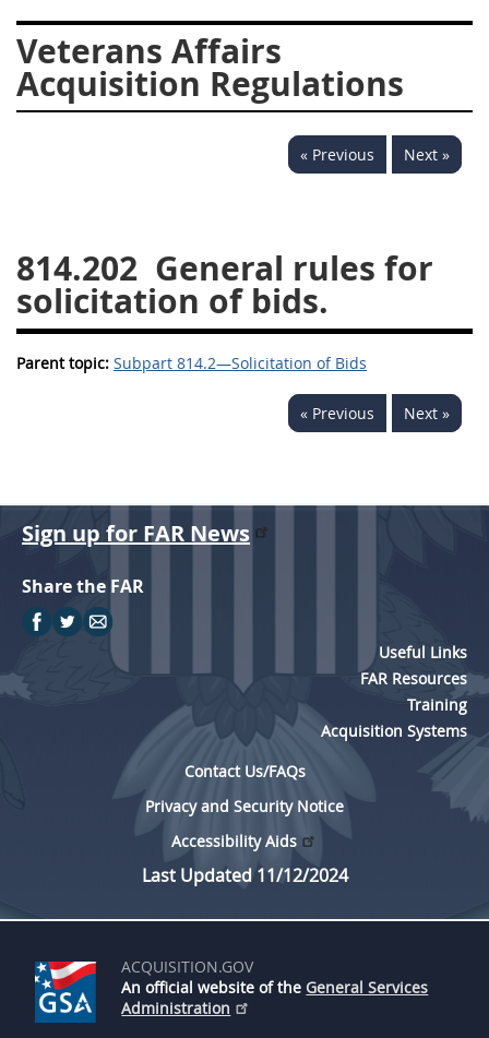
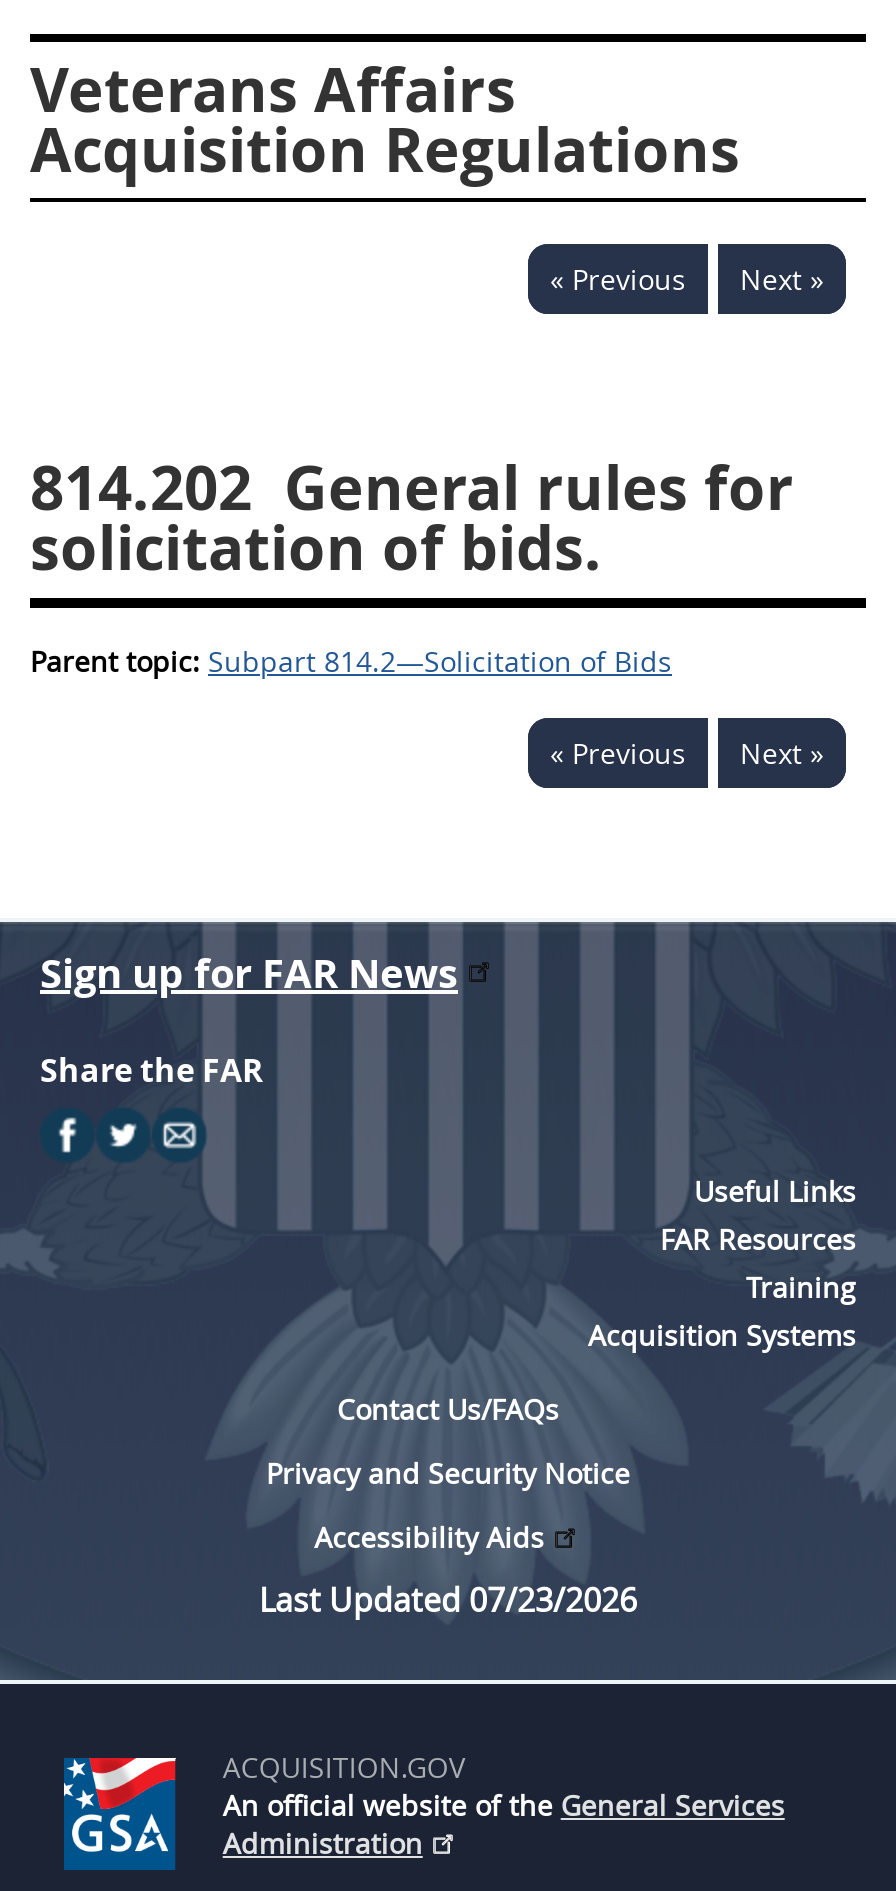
[141,863,348,887] Last Updated 11/12/2024 -> [259,1578,637,1622] Last Updated 07/23/2026

